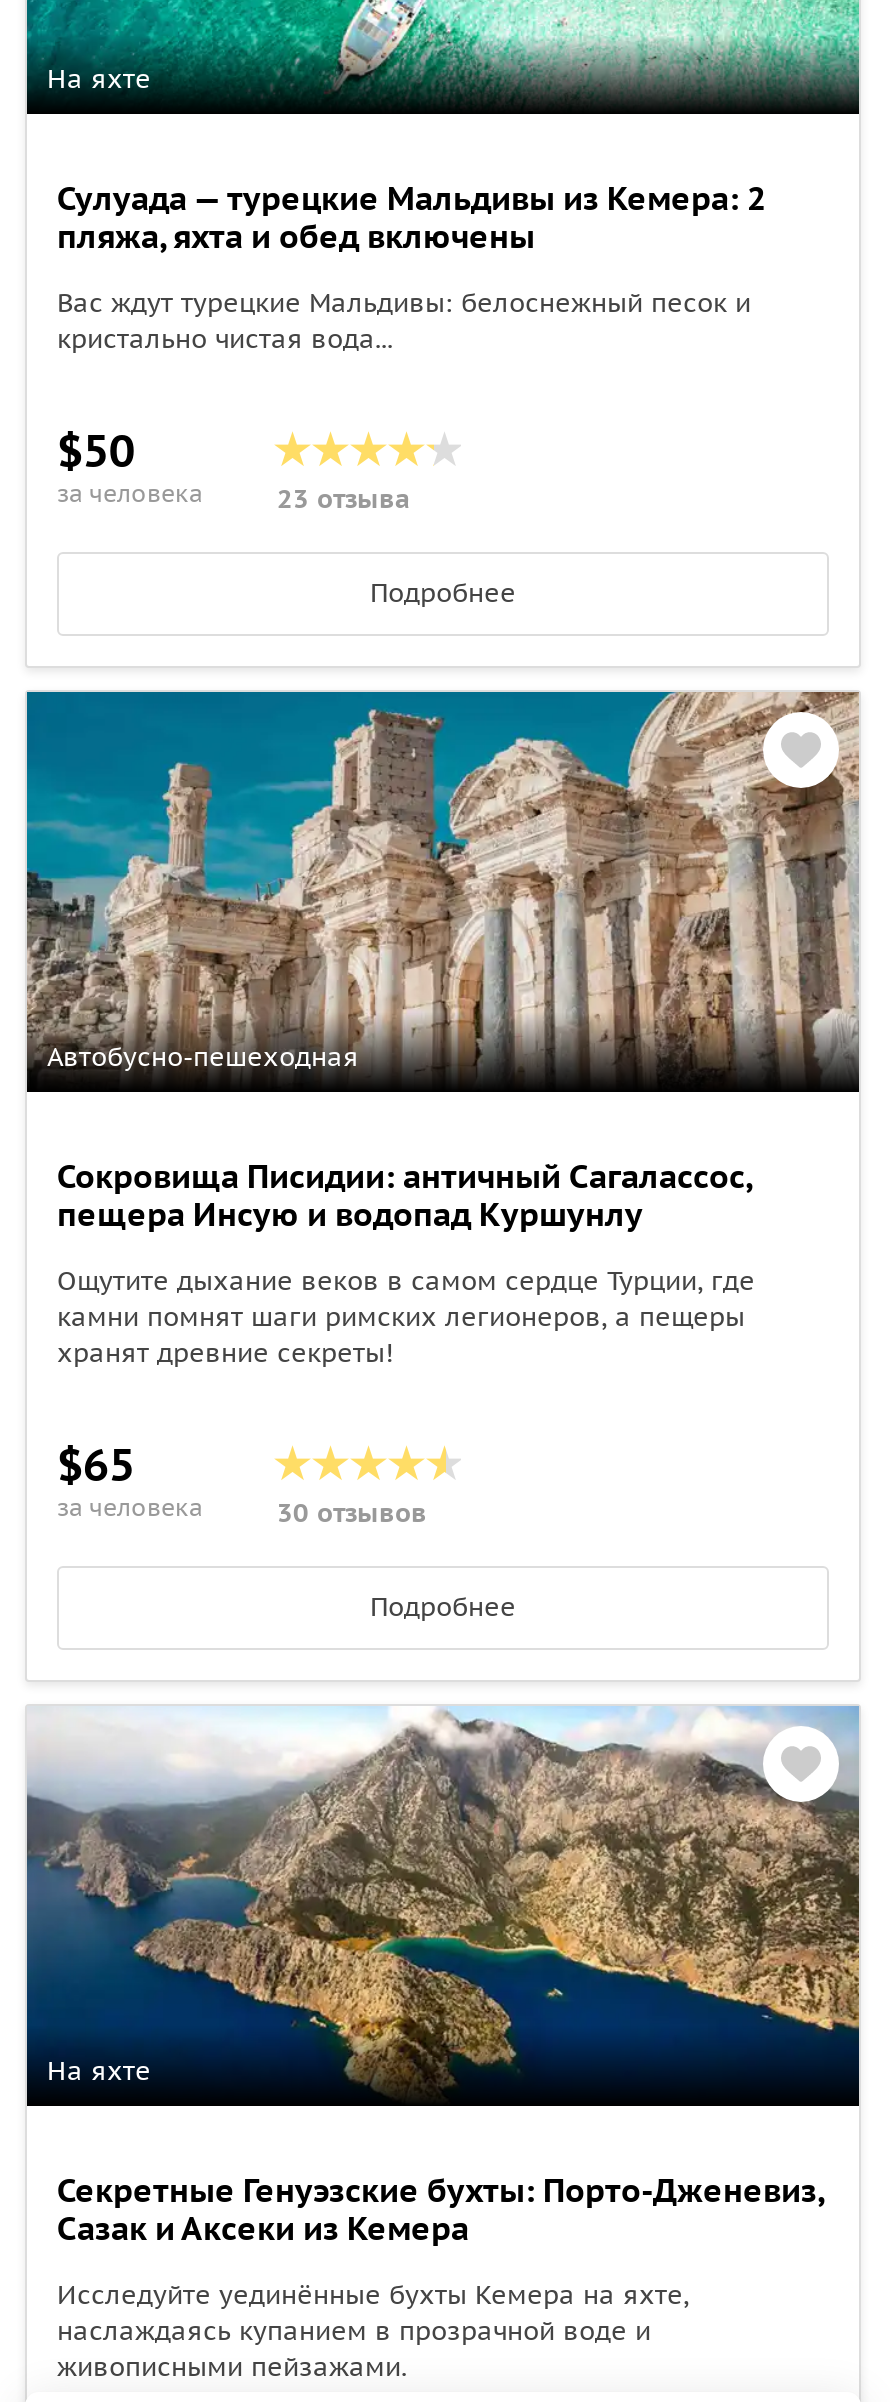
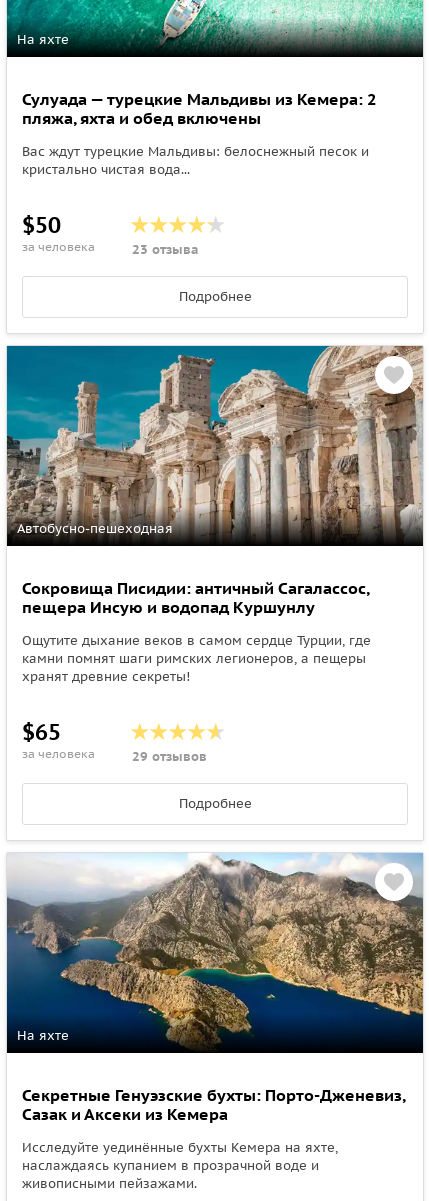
[277,1496,427,1530] 30 отзывов -> [132,748,207,765] 29 отзывов

